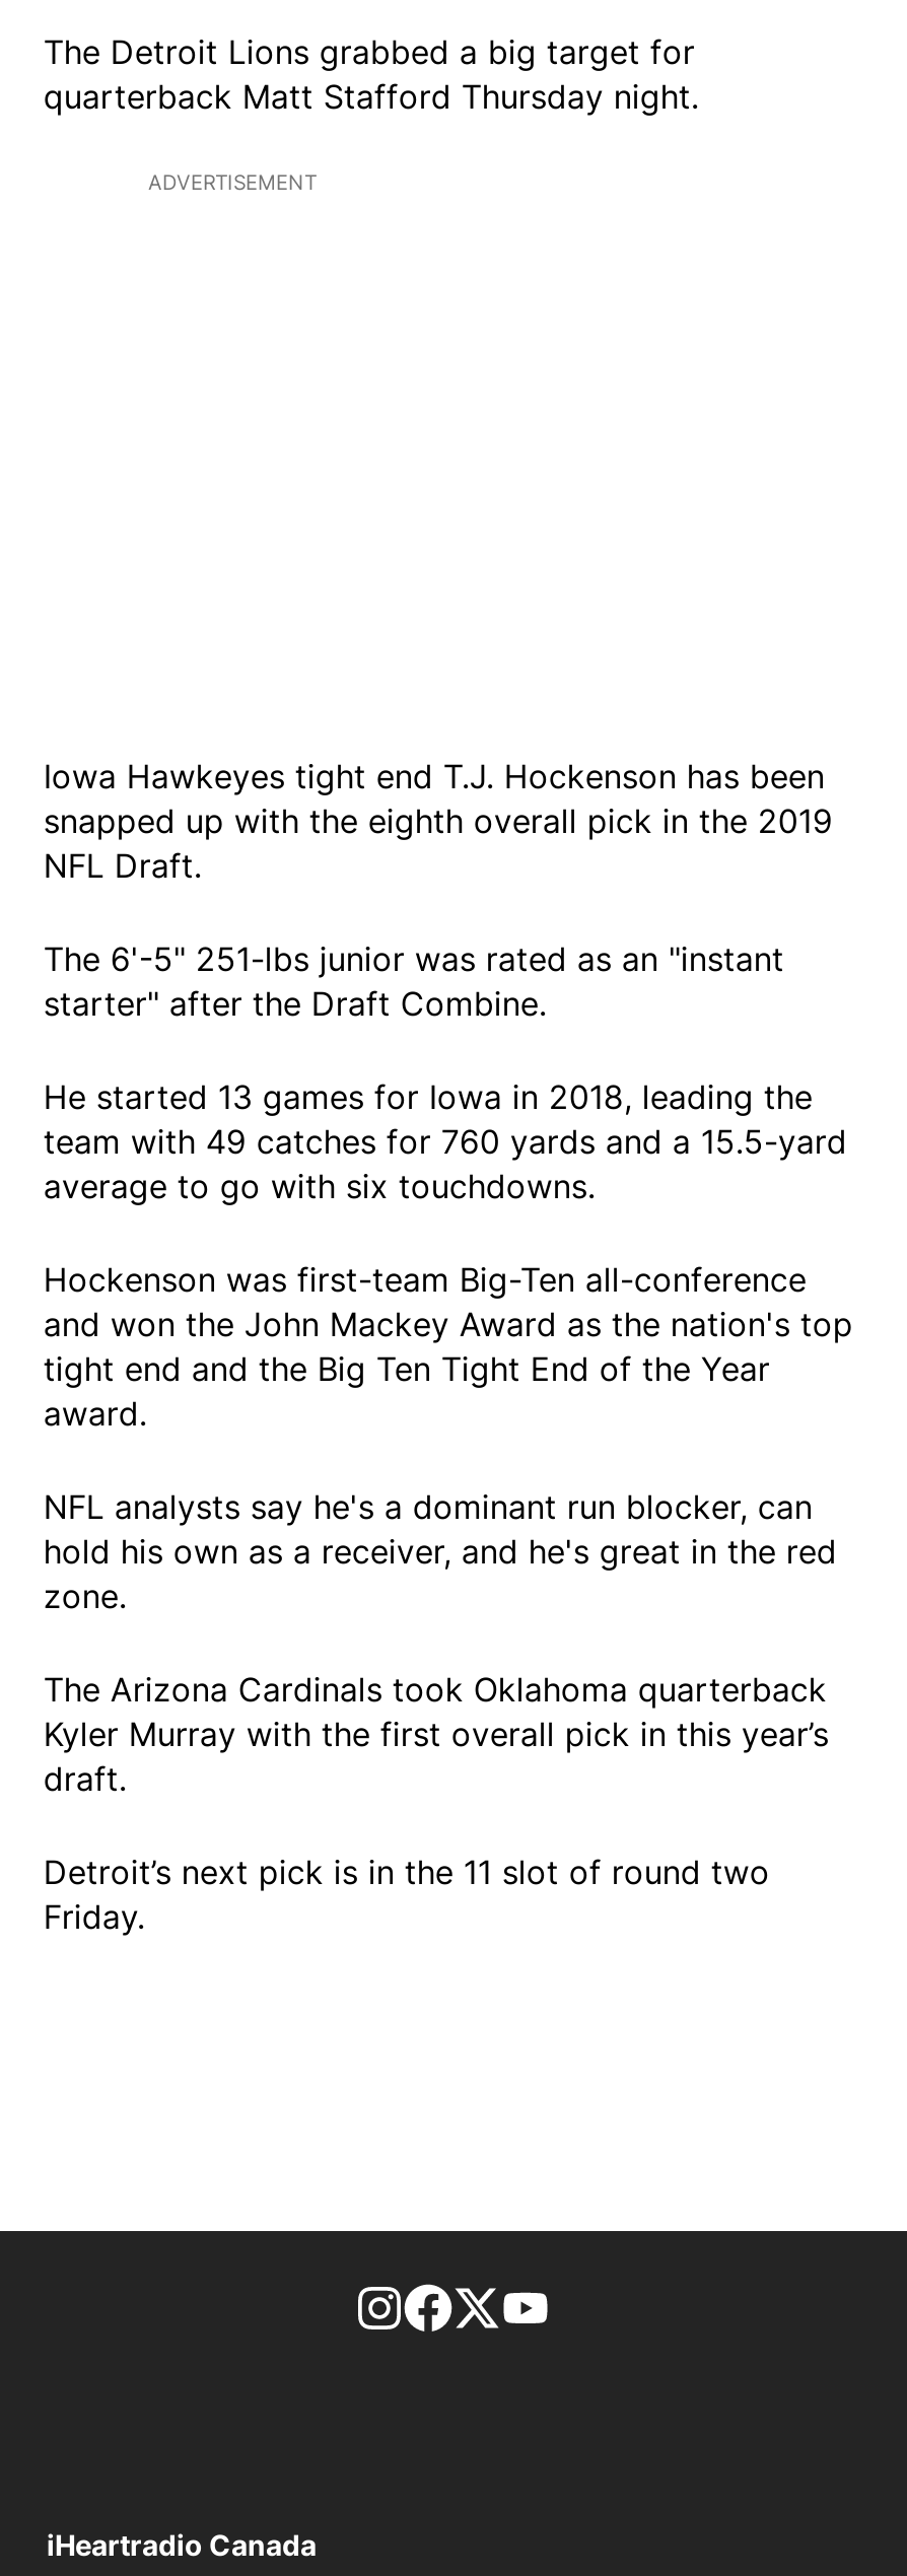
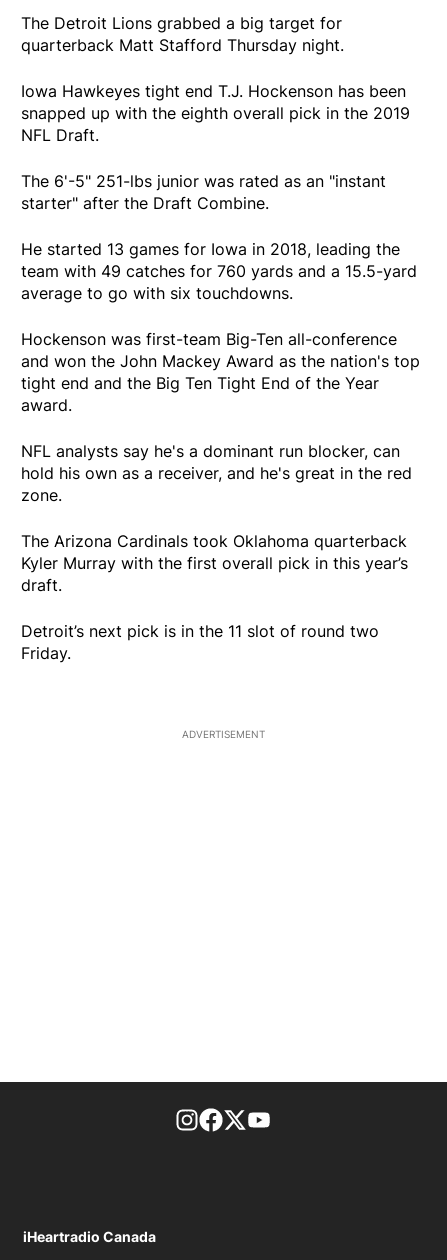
moved [148,170,317,194] -> [181,728,264,740]: ADVERTISEMENT
moved [43,756,853,1937] -> [21,81,420,663]: Iowa Hawkeyes tight end T.J. Hockenson has been | snapped up with the eighth overall pick in the 2019 | NFL Draft. | ... | Detroit’s next pick is in the 11 slot of round two | Friday.

